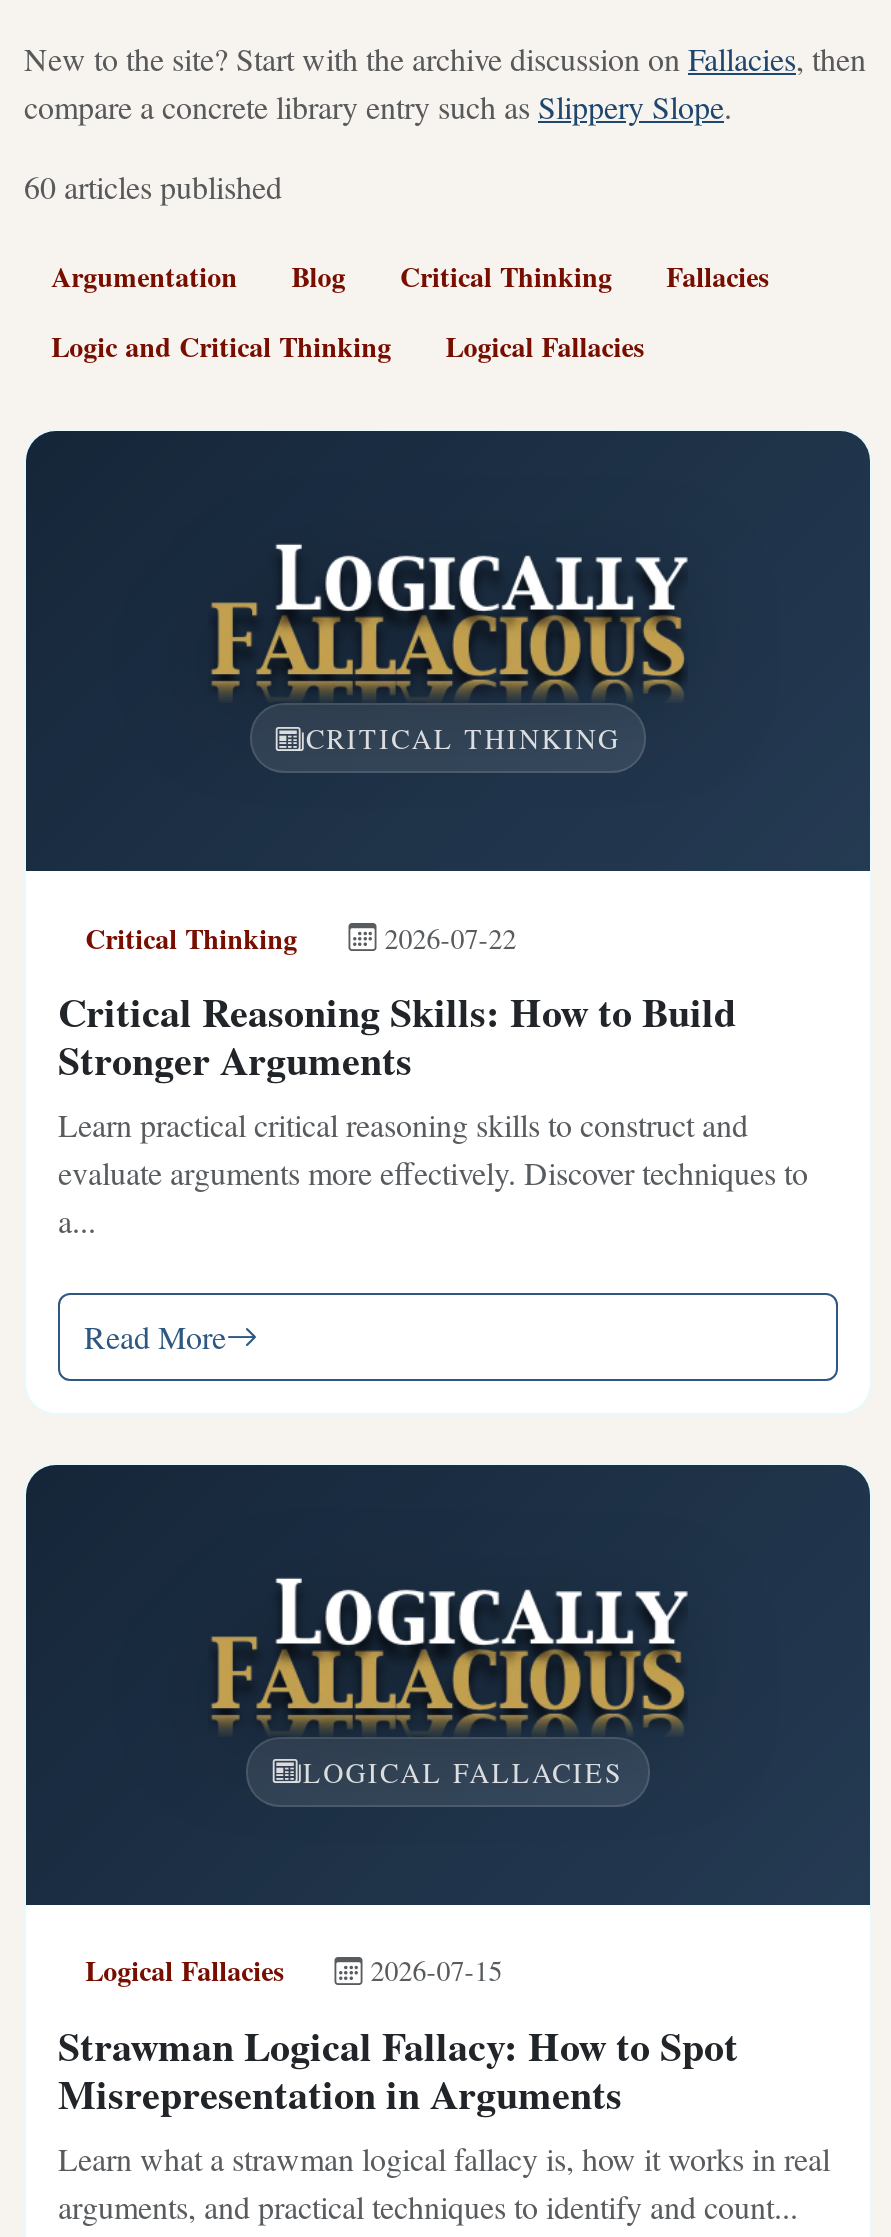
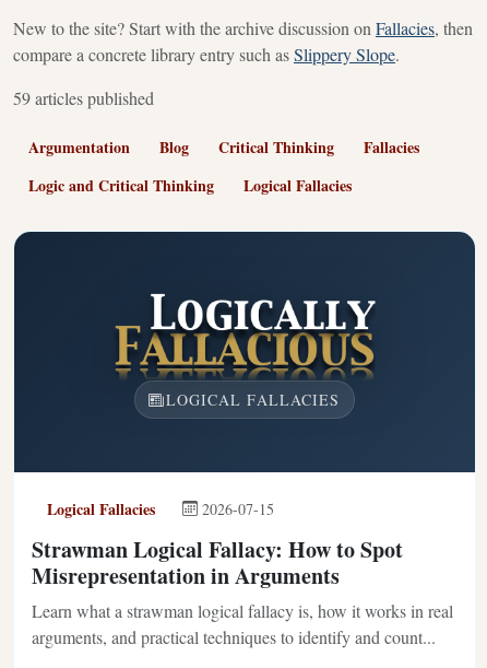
[24,164,282,206] 60 articles published -> [13,86,154,109] 59 articles published
[306,719,620,757] CRITICAL THINKING -> none
[58,916,808,1357] Critical Thinking | 2026-07-22 | Critical Reasoning Skills: How to Build | Stronger Arguments | Learn practical critical reasoning skills to construct and | evaluate arguments more effectively. Discover techniques to | a... | Read More -> none

